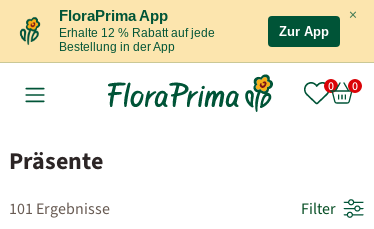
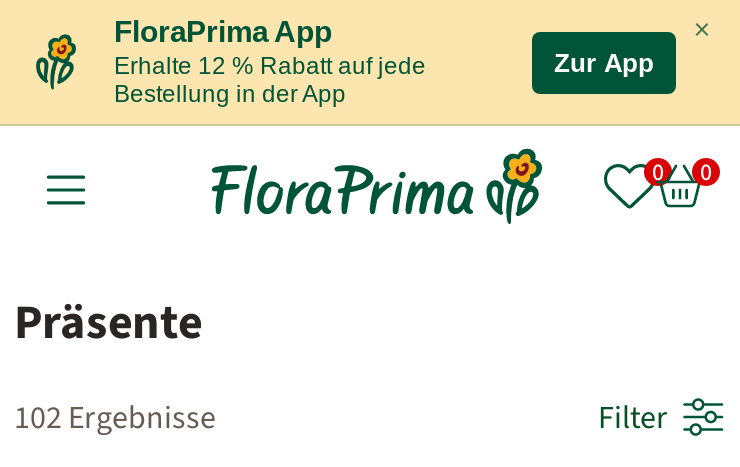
[9,198,110,219] 101 Ergebnisse -> [14,396,216,438] 102 Ergebnisse

